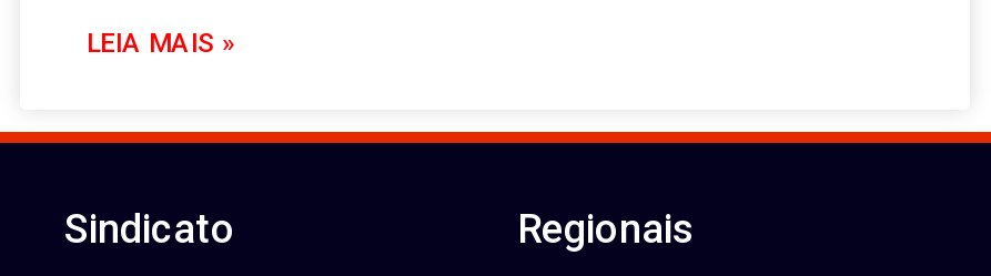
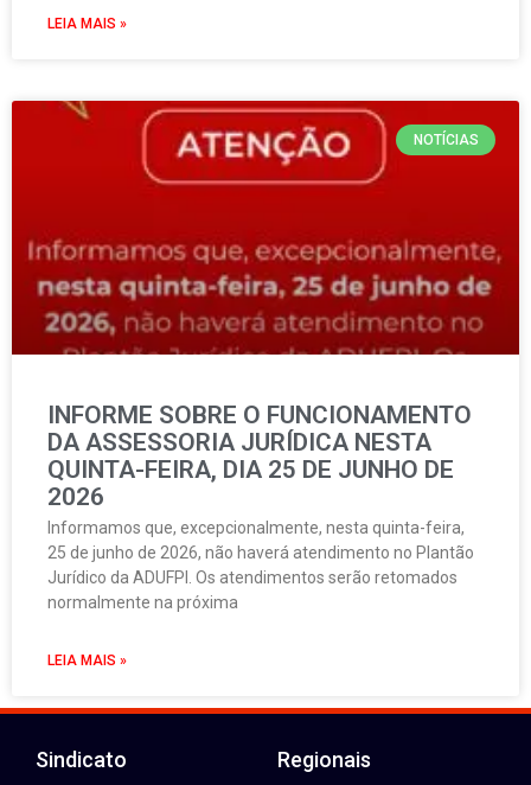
none -> [11,100,520,356] [image] | NOTÍCIAS
none -> [47,401,474,669] INFORME SOBRE O FUNCIONAMENTO | DA ASSESSORIA JURÍDICA NESTA | QUINTA-FEIRA, DIA 25 DE JUNHO DE | 2026 | Informamos que, excepcionalmente, nesta quinta-feira, | 25 de junho de 2026, não haverá atendimento no Plantão | Jurídico da ADUFPI. Os atendimentos serão retomados | normalmente na próxima | LEIA MAIS »

